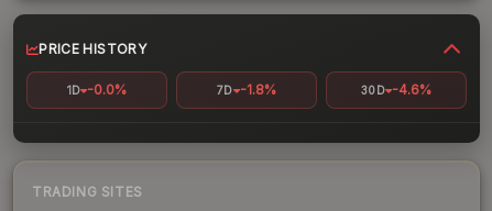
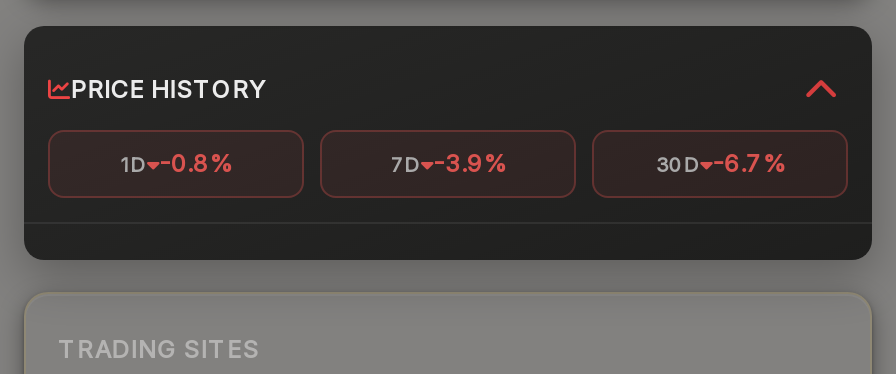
[67,81,127,98] 1D -0.0% -> [121,148,231,178] 1D -0.8%
[217,81,276,98] 7D -1.8% -> [391,148,505,178] 7D -3.9%
[361,81,432,98] 30D -4.6% -> [656,148,784,178] 30D -6.7%

